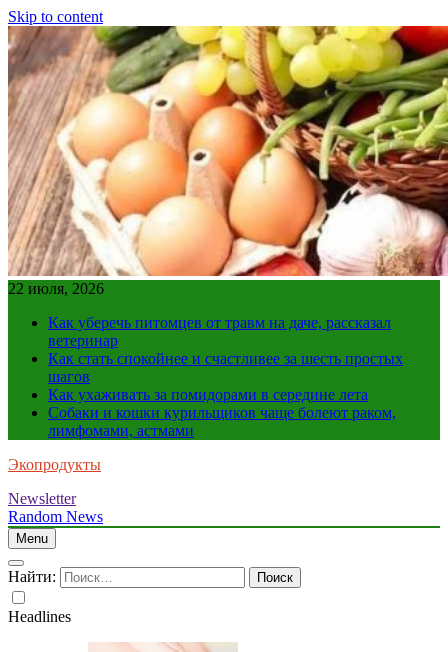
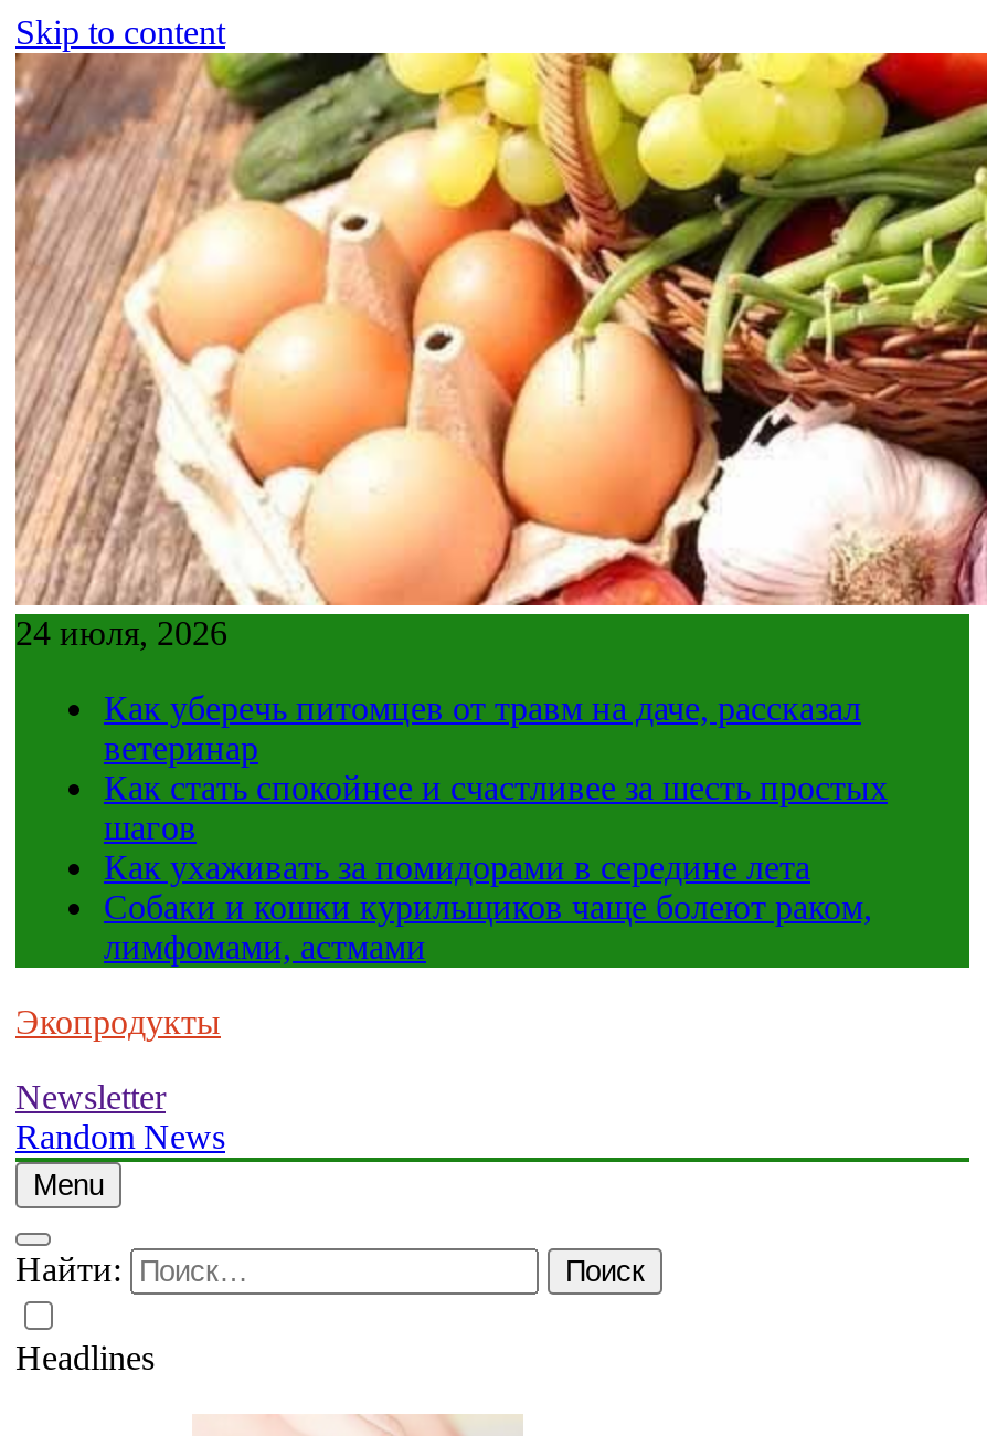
[8,280,104,297] 22 июля, 2026 -> [15,614,227,652] 24 июля, 2026

